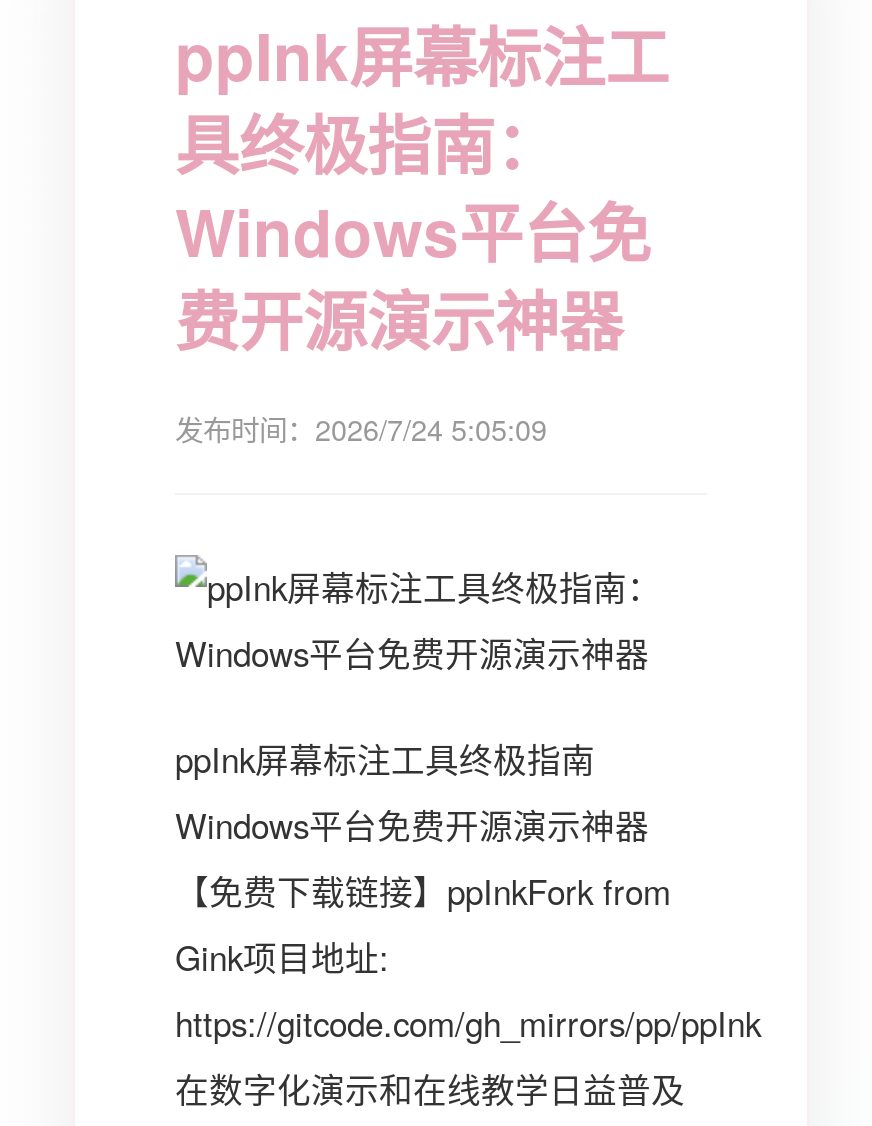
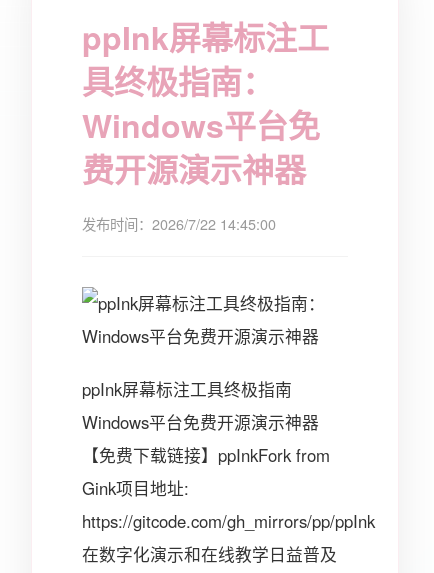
[175,407,547,449] 发布时间：2026/7/24 5:05:09 -> [82,213,276,234] 发布时间：2026/7/22 14:45:00

